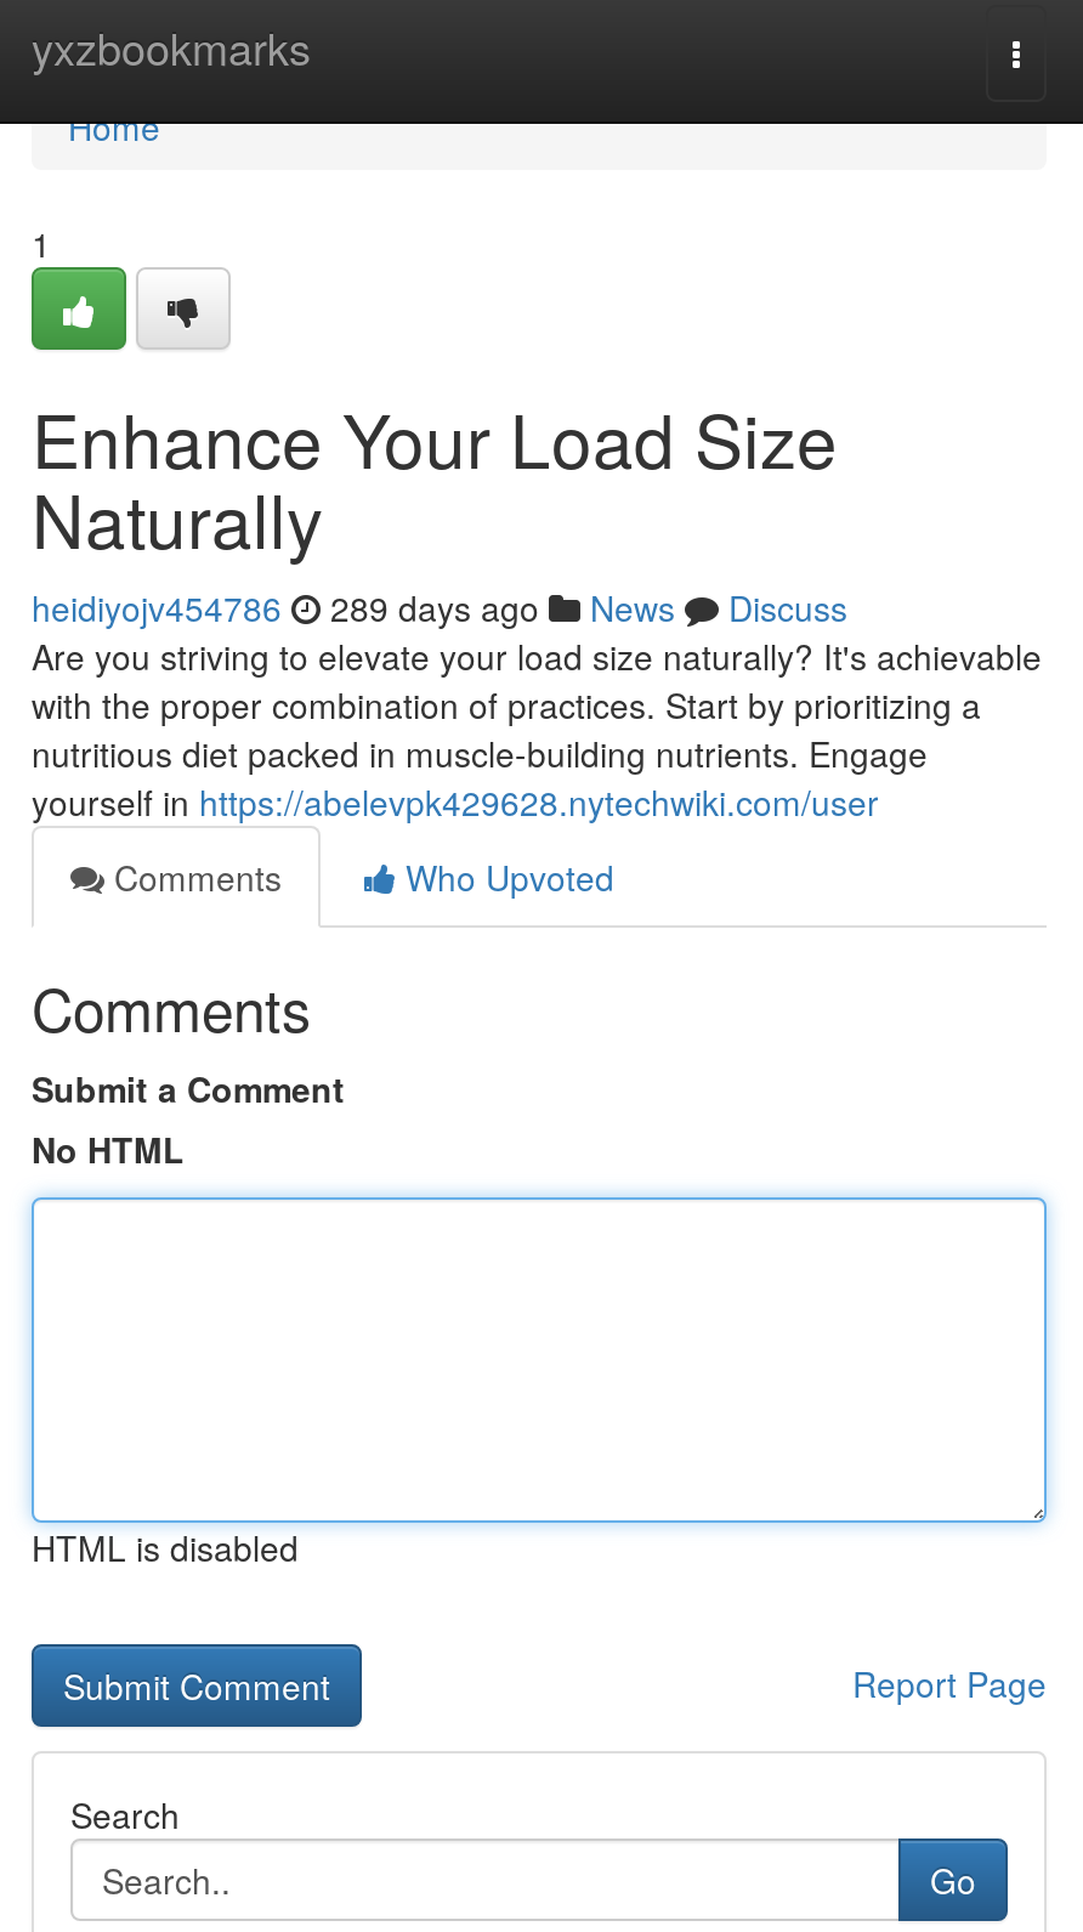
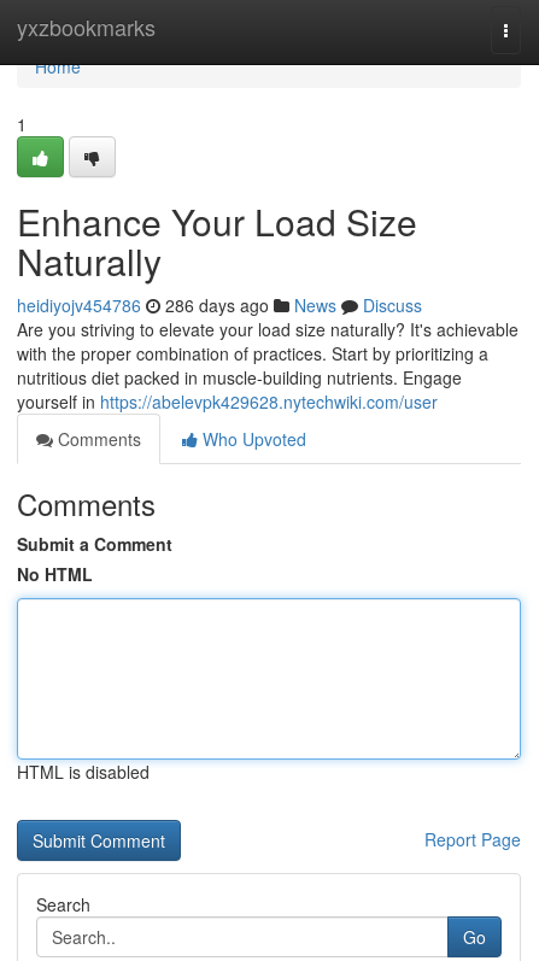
[32,583,847,631] heidiyojv454786 289 days ago News Discuss -> [17,293,422,317] heidiyojv454786 286 days ago News Discuss

